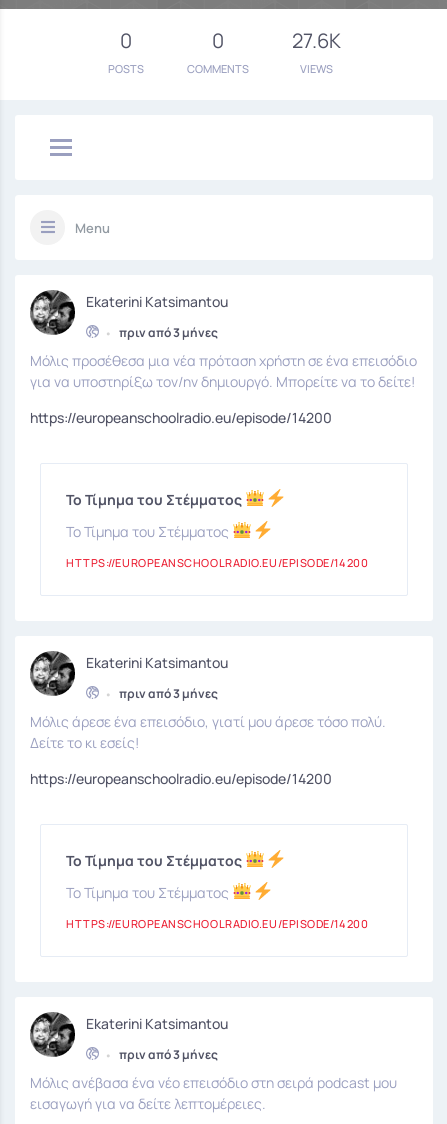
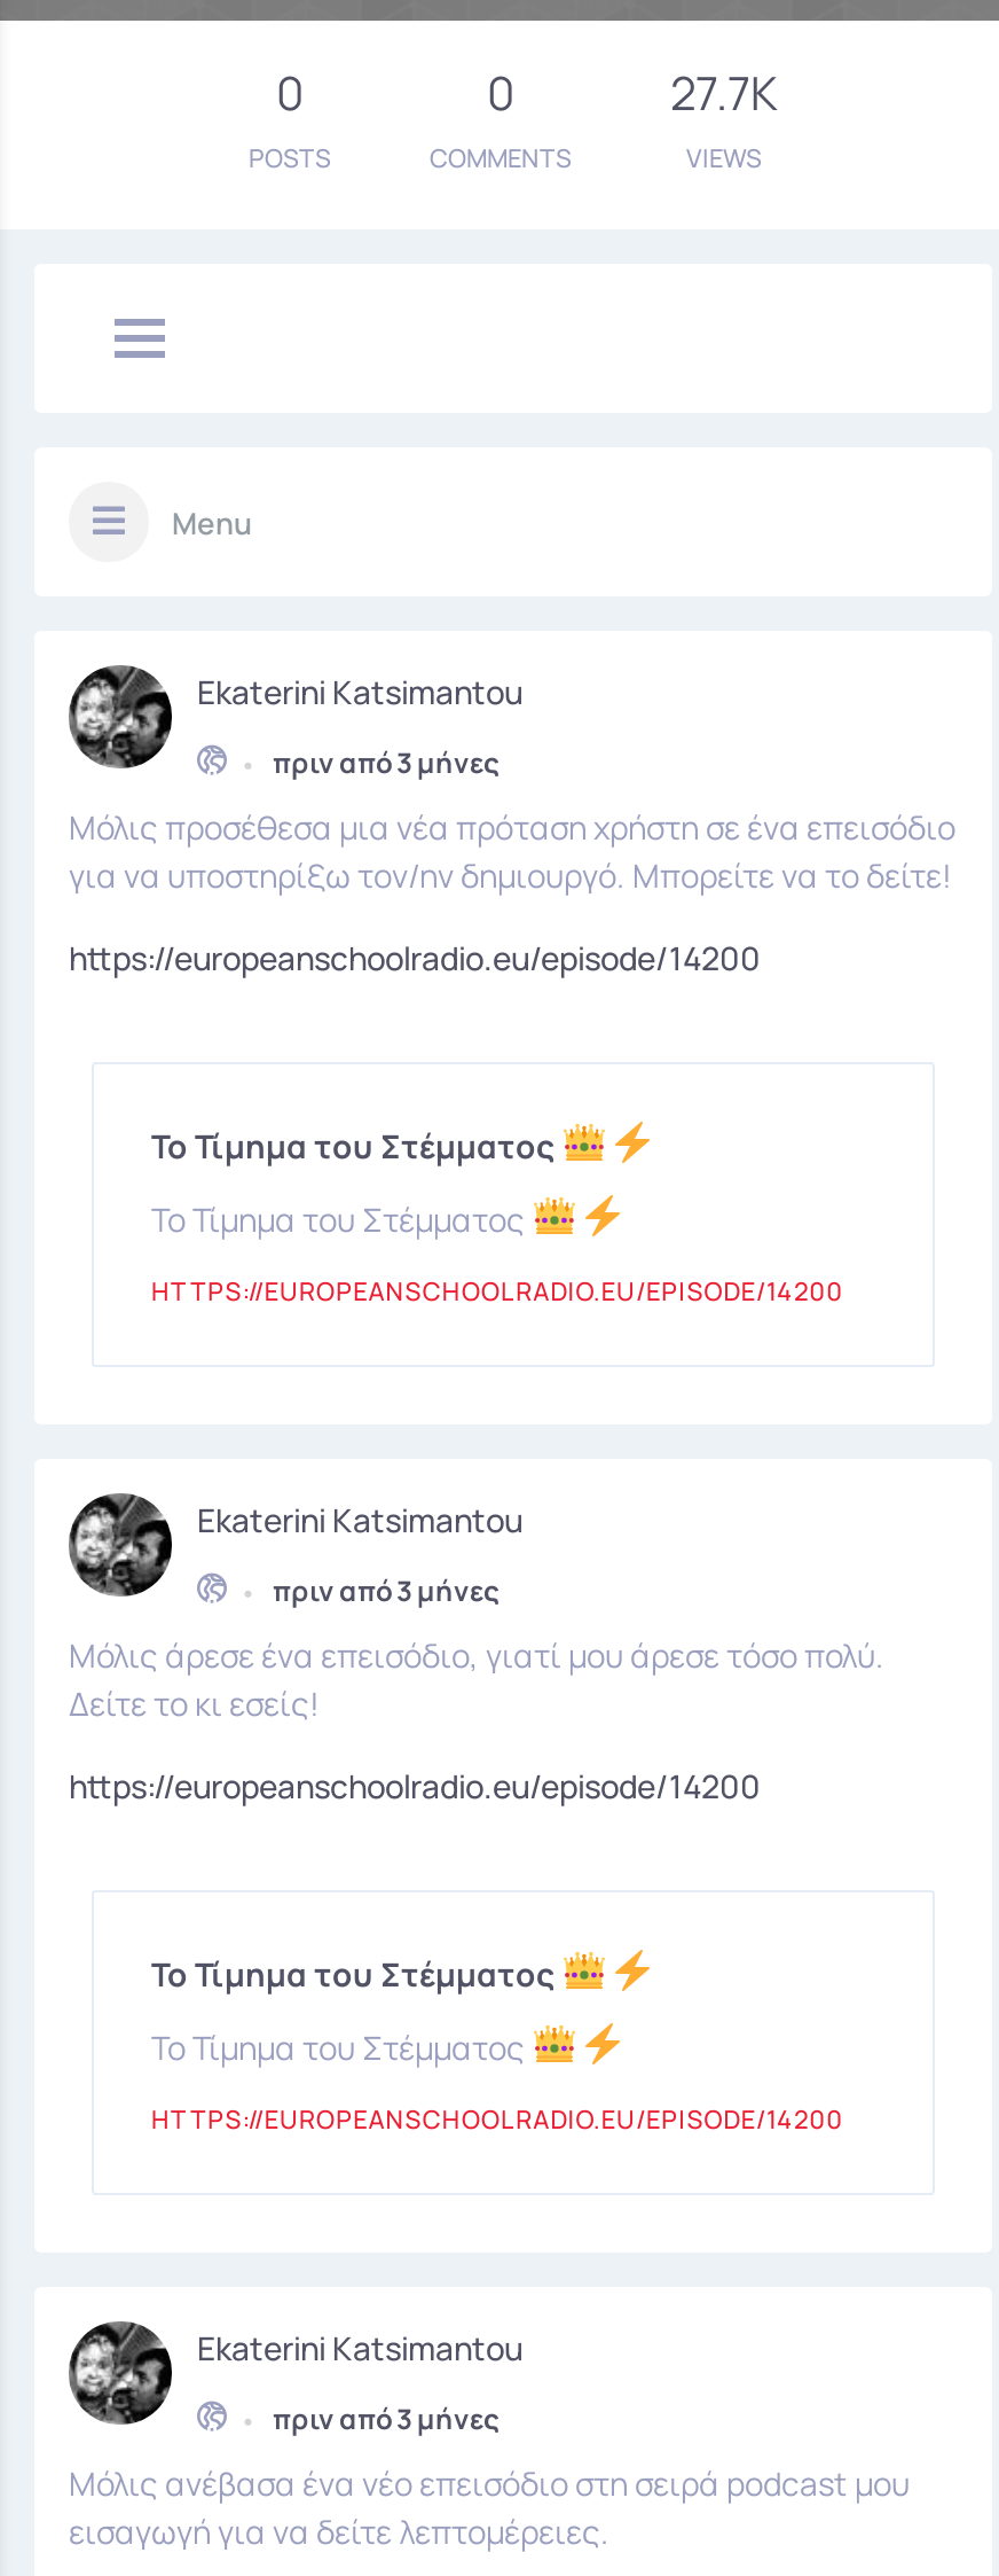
[291,27,340,54] 27.6K -> [670,62,778,124] 27.7K

